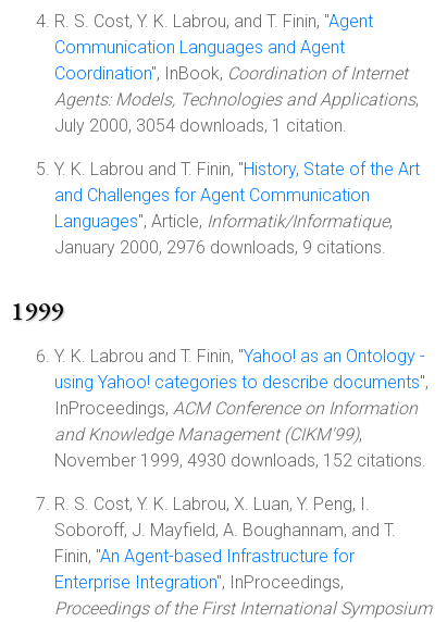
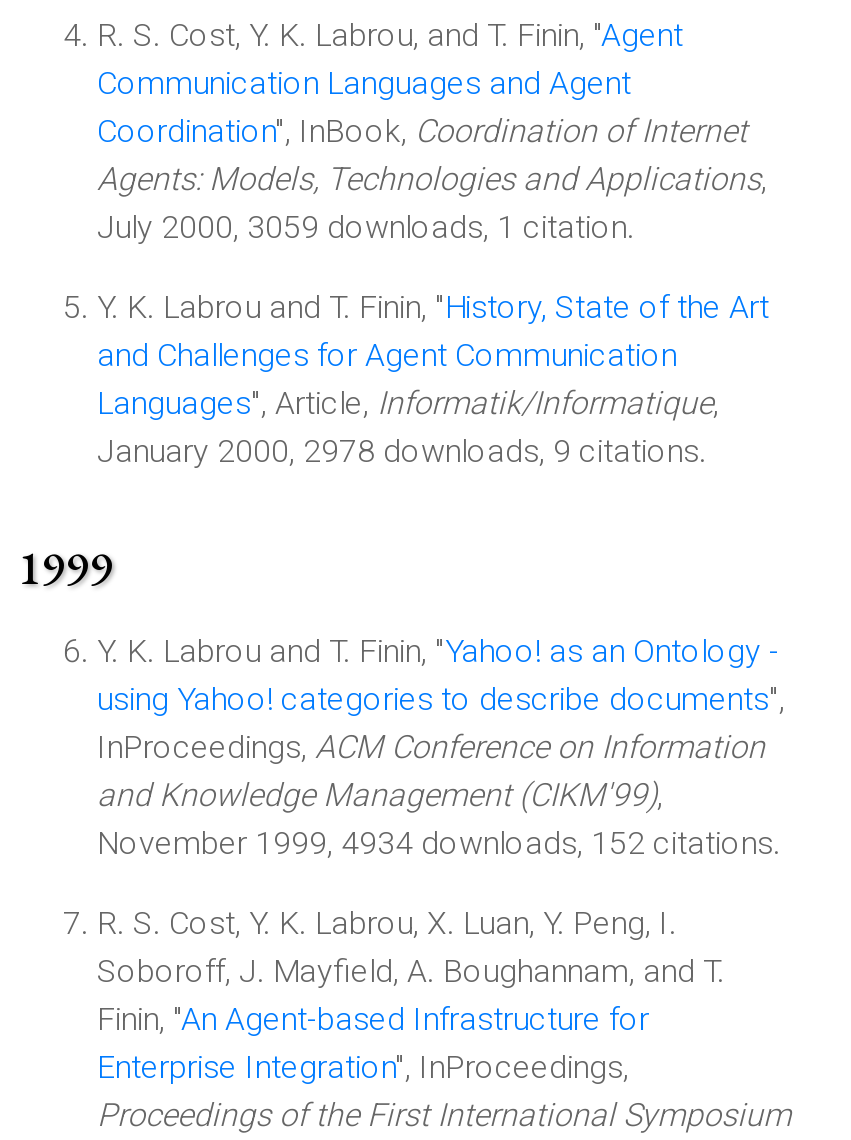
[54,115,347,136] July 2000, 3054 downloads, 1 citation. -> [97,208,635,246] July 2000, 3059 downloads, 1 citation.
[54,237,386,258] January 2000, 2976 downloads, 9 citations. -> [97,432,707,470] January 2000, 2978 downloads, 9 citations.
[54,450,426,471] November 1999, 4930 downloads, 152 citations. -> [97,824,781,862] November 1999, 4934 downloads, 152 citations.

